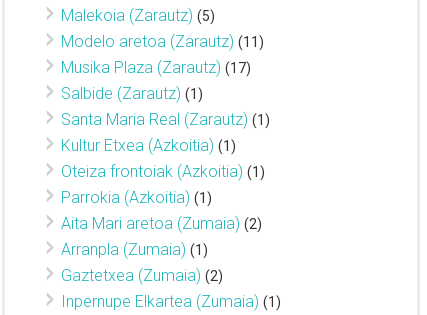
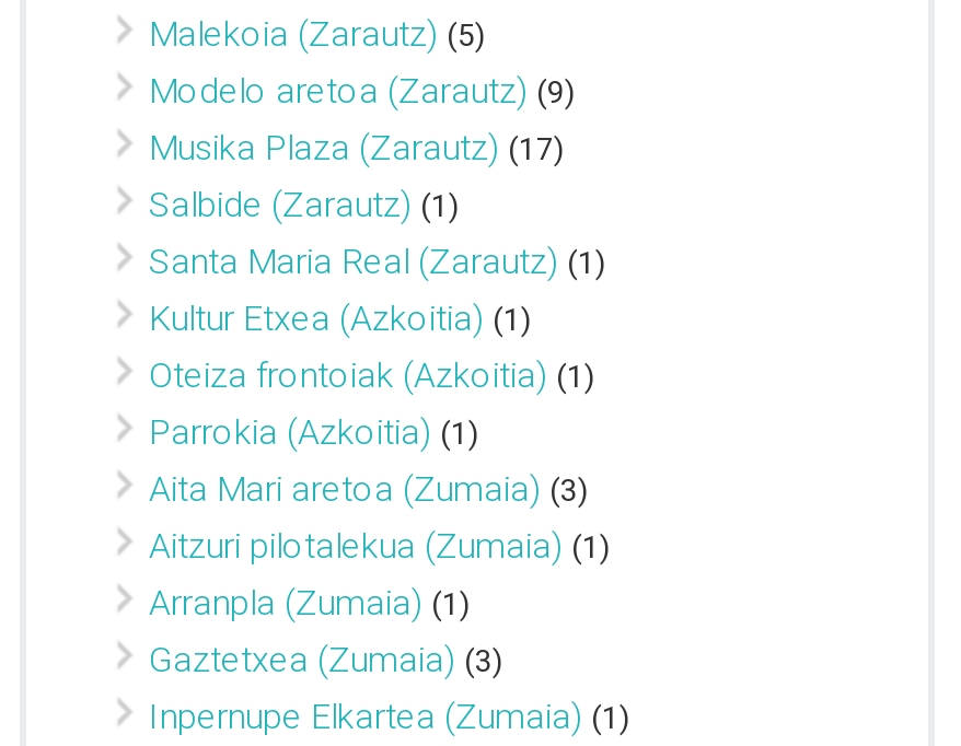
[61,32,264,51] Modelo aretoa (Zarautz) (11) -> [149,69,576,111] Modelo aretoa (Zarautz) (9)
[61,214,262,233] Aita Mari aretoa (Zumaia) (2) -> [149,467,611,566] Aita Mari aretoa (Zumaia) (3) | Aitzuri pilotalekua (Zumaia) (1)
[61,266,223,285] Gaztetxea (Zumaia) (2) -> [149,638,503,679] Gaztetxea (Zumaia) (3)

